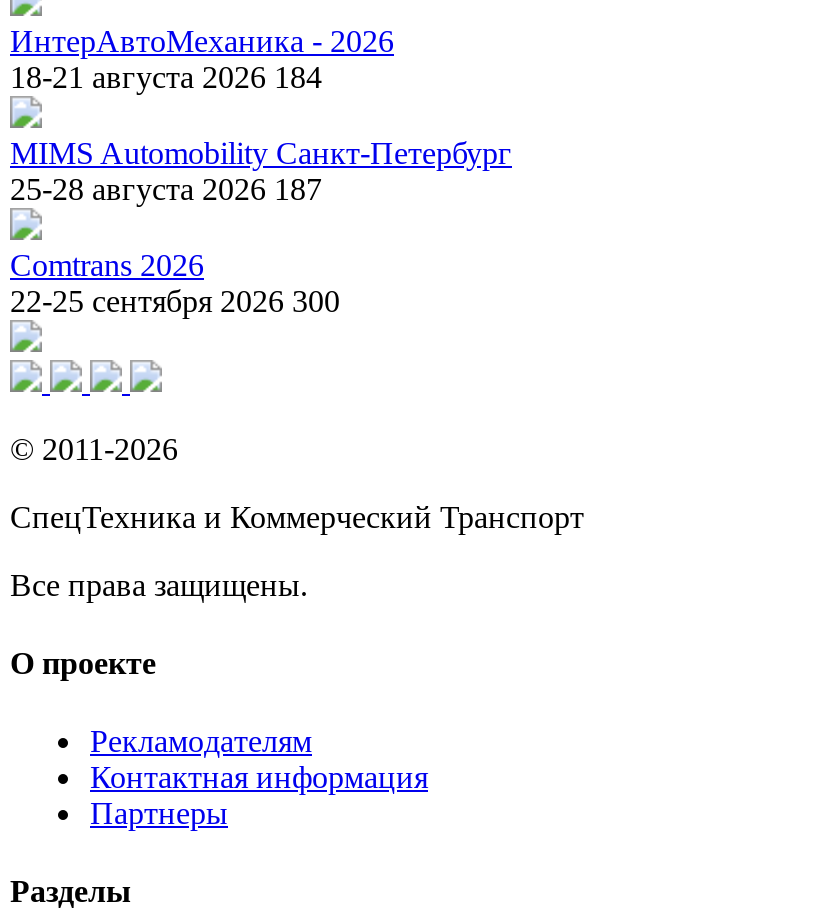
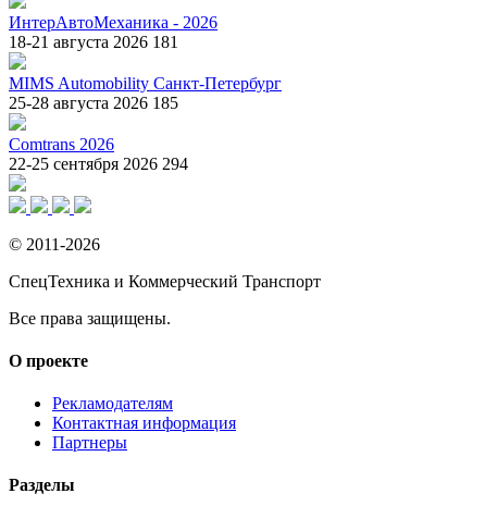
[10,59,322,93] 18-21 августа 2026 184 -> [9,32,178,51] 18-21 августа 2026 181
[10,171,322,205] 25-28 августа 2026 187 -> [9,93,178,112] 25-28 августа 2026 185
[10,283,340,317] 22-25 сентября 2026 300 -> [9,154,188,173] 22-25 сентября 2026 294

